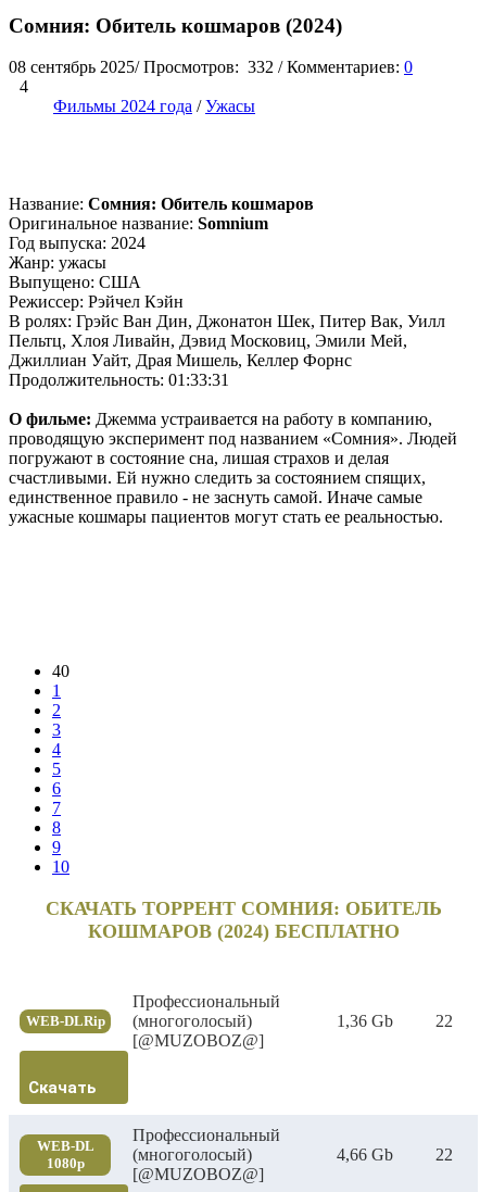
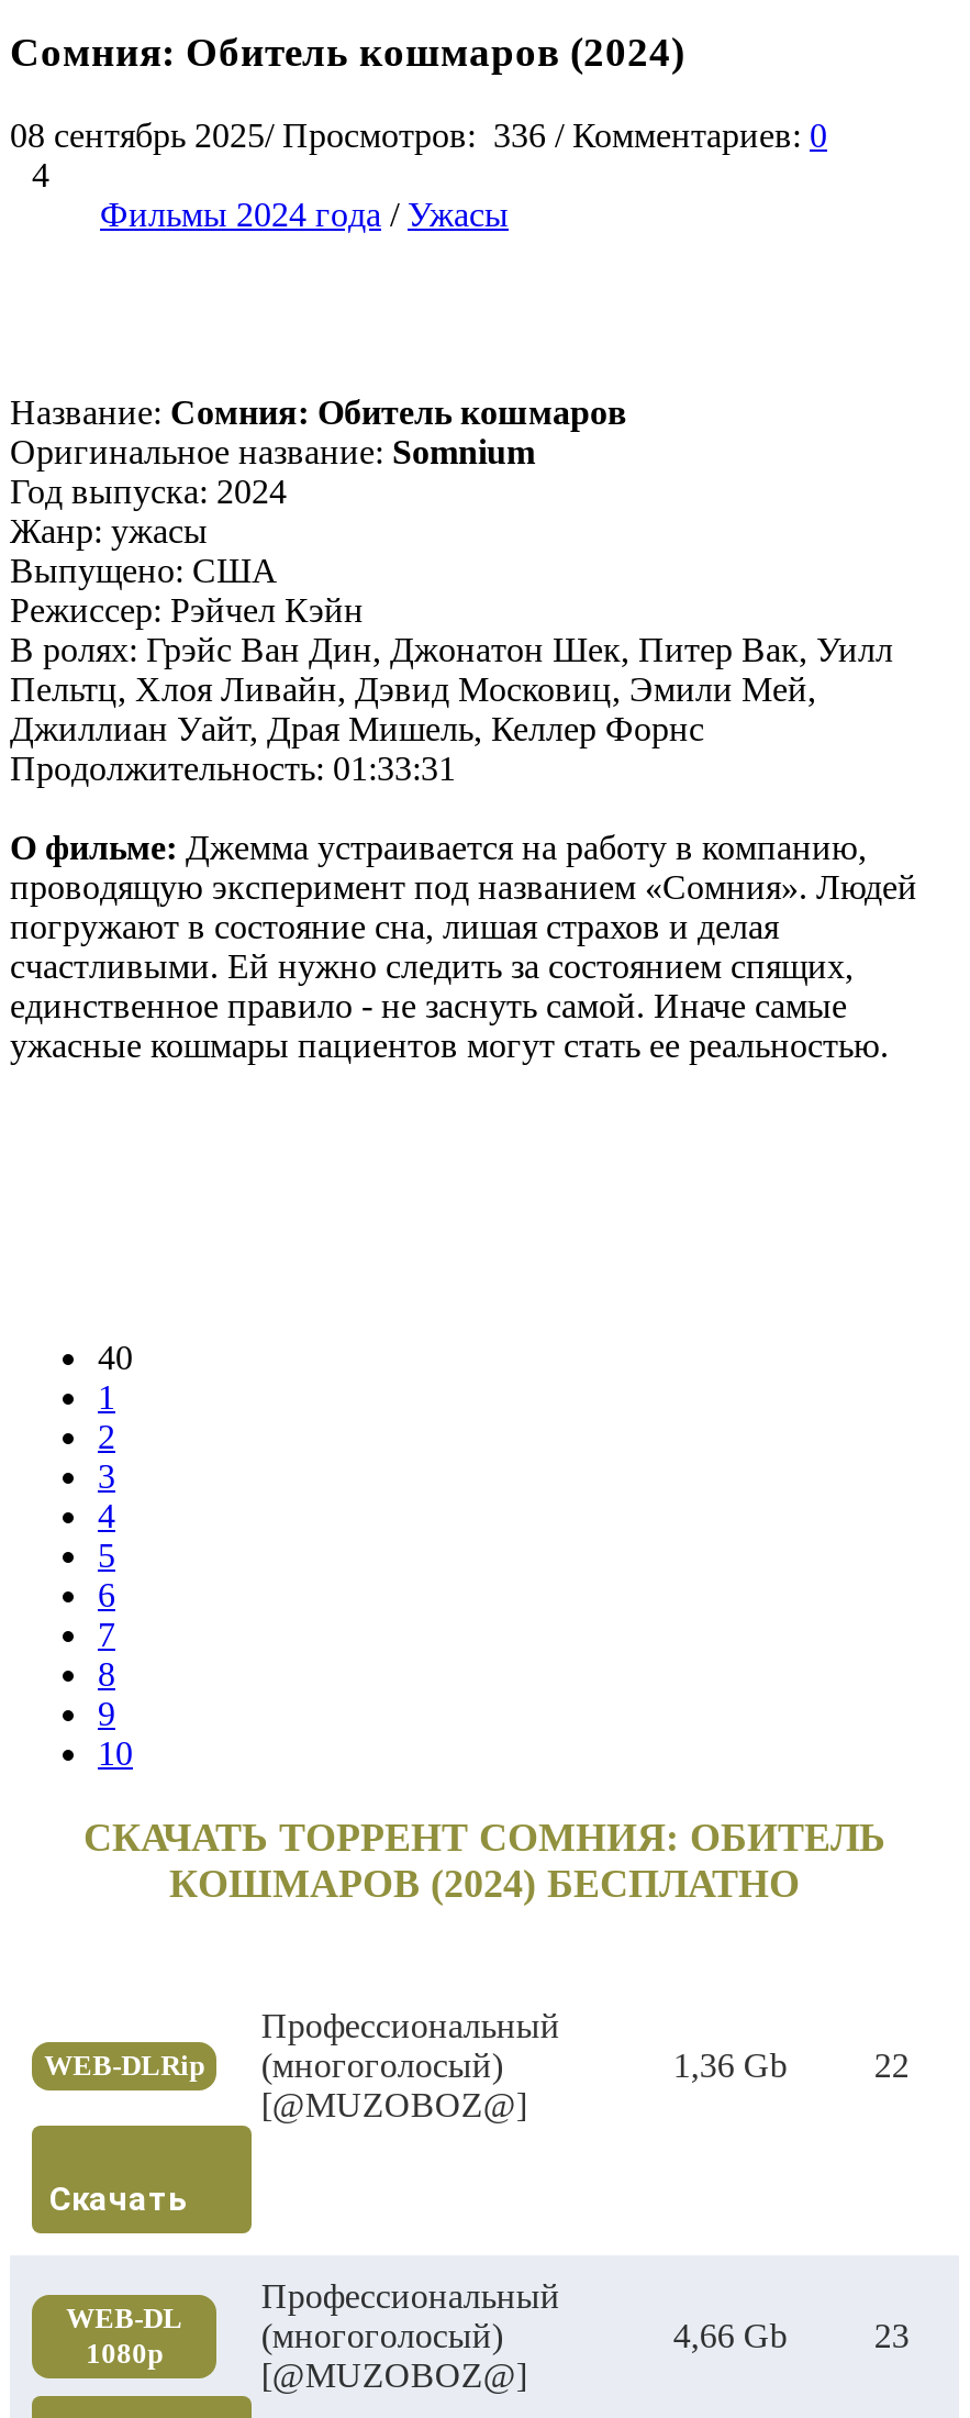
[9,58,413,76] 08 сентябрь 2025/ Просмотров: 332 / Комментариев: 0 -> [10,117,827,155] 08 сентябрь 2025/ Просмотров: 336 / Комментариев: 0
[436,1145,453,1163] 22 -> [874,2316,909,2354] 23

